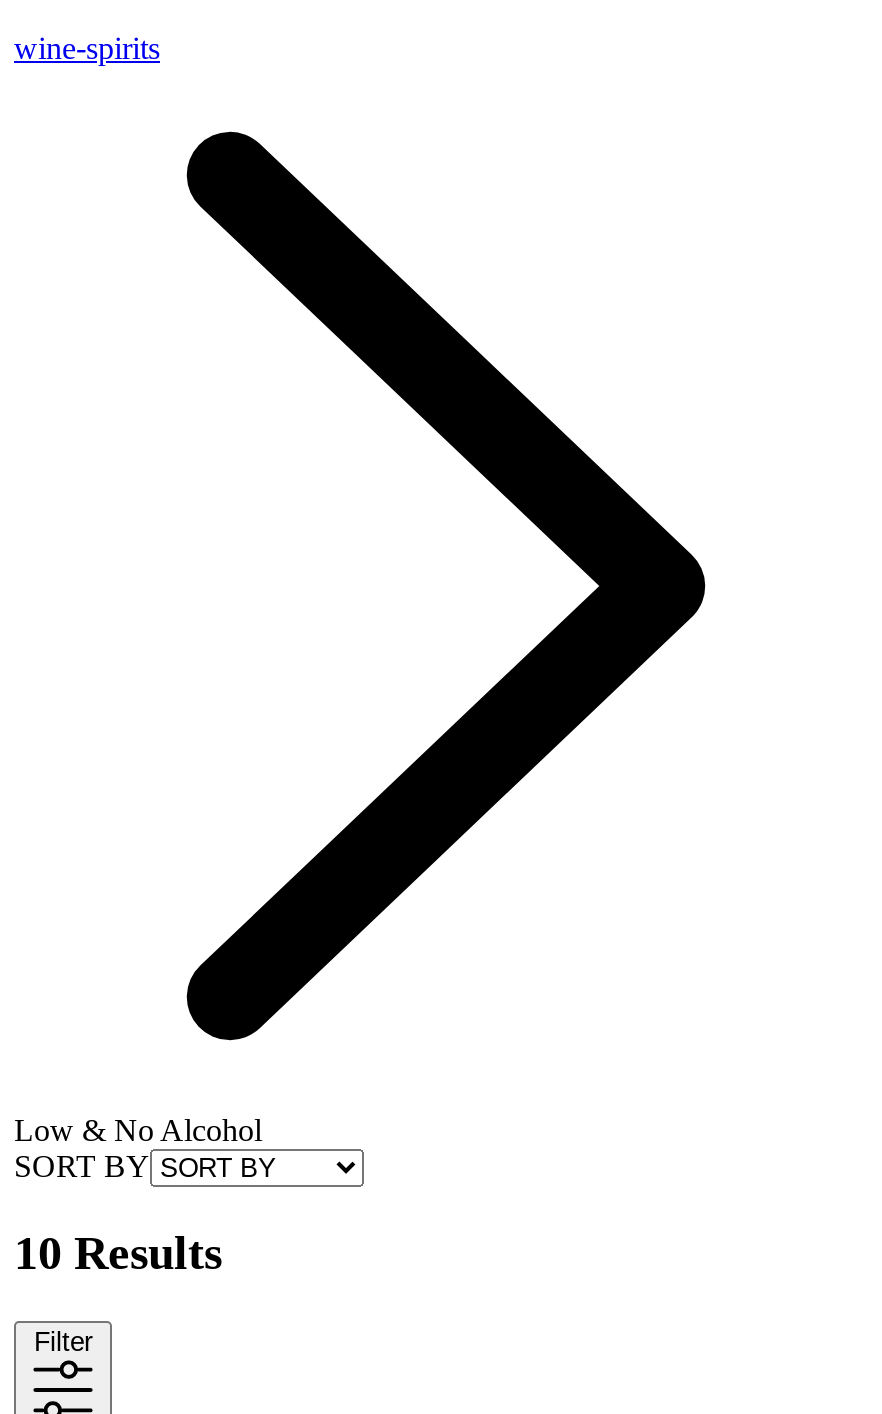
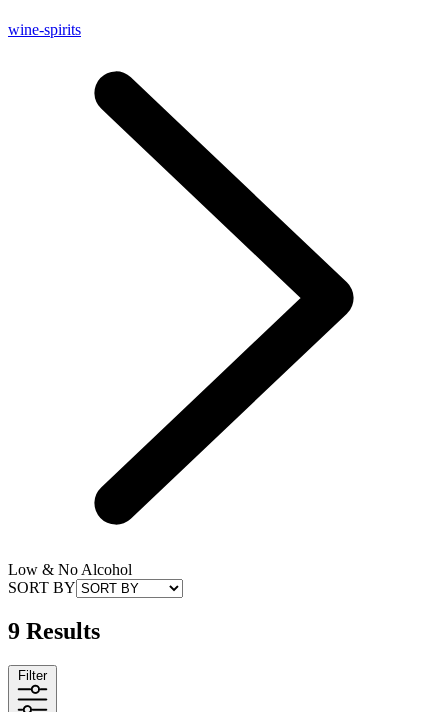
[14,1227,222,1279] 10 Results -> [8,618,100,644] 9 Results

